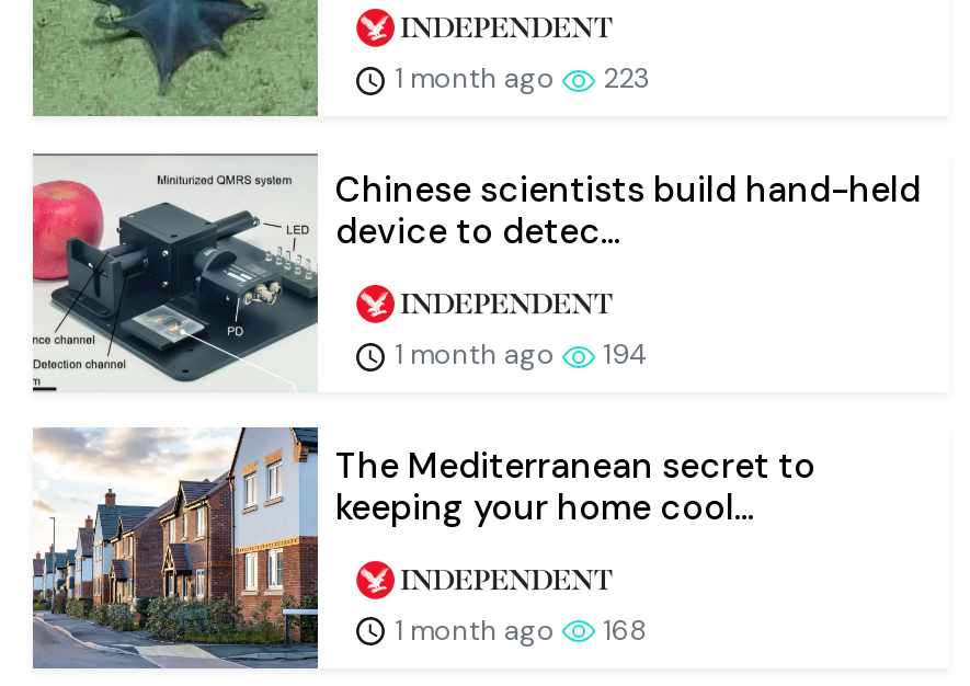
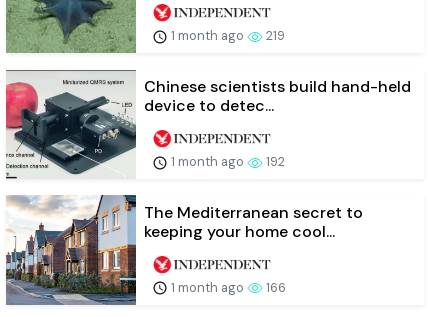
[388,59,649,97] 1 month ago 223 -> [168,27,285,44] 1 month ago 219
[388,335,649,372] 1 month ago 194 -> [168,153,285,170] 1 month ago 192
[388,611,647,648] 1 month ago 168 -> [168,279,286,296] 1 month ago 166

